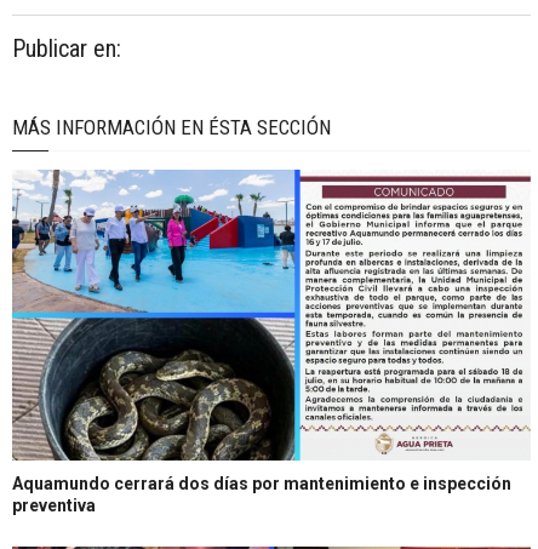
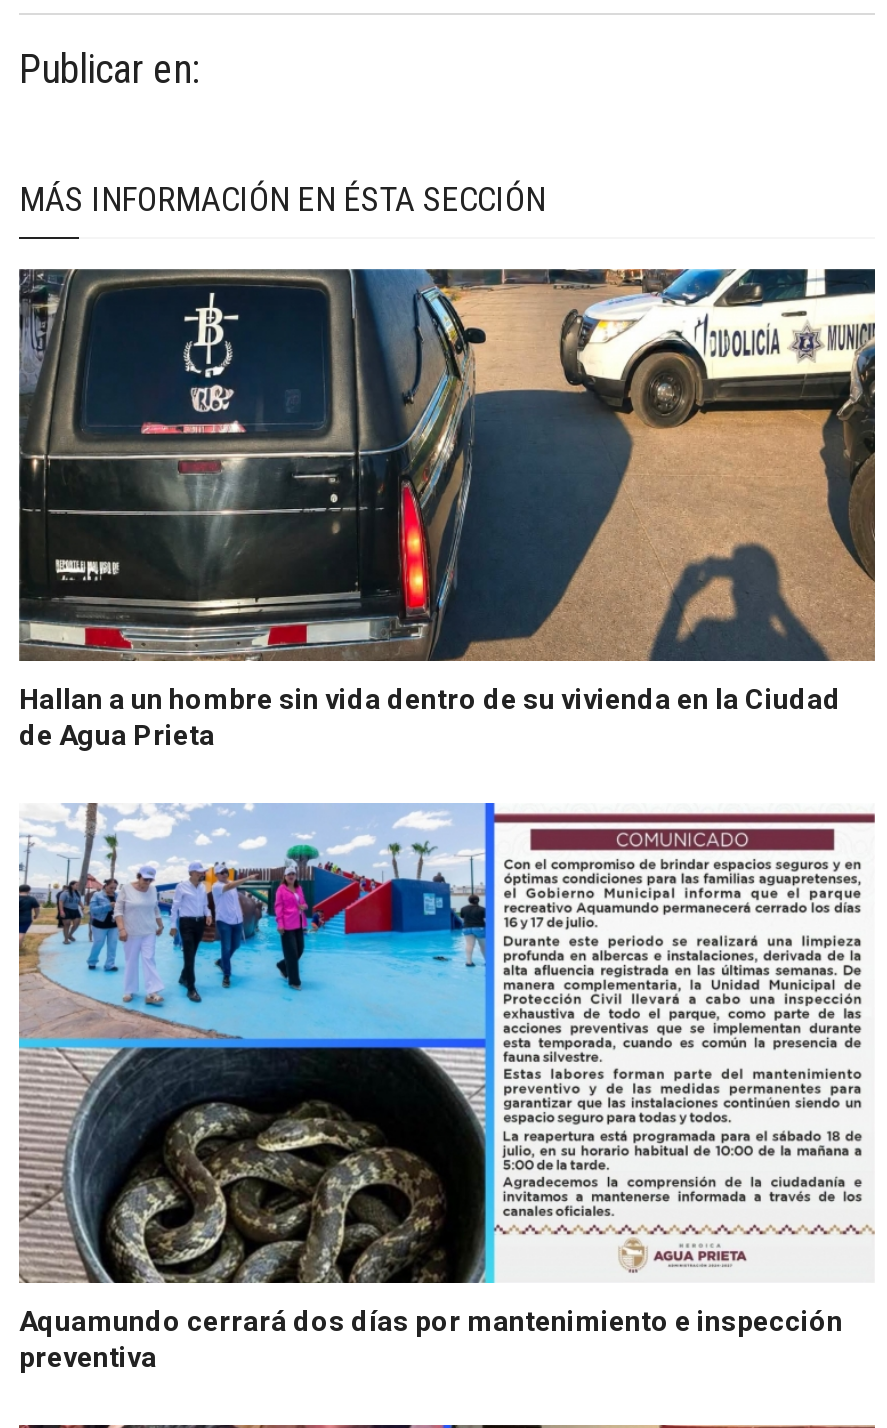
none -> [17,267,877,750] [image] | Hallan a un hombre sin vida dentro de su vivienda en la Ciudad | de Agua Prieta

